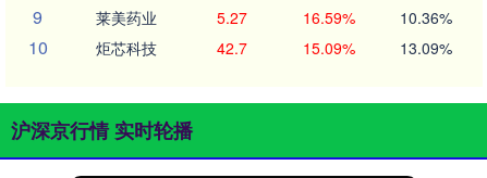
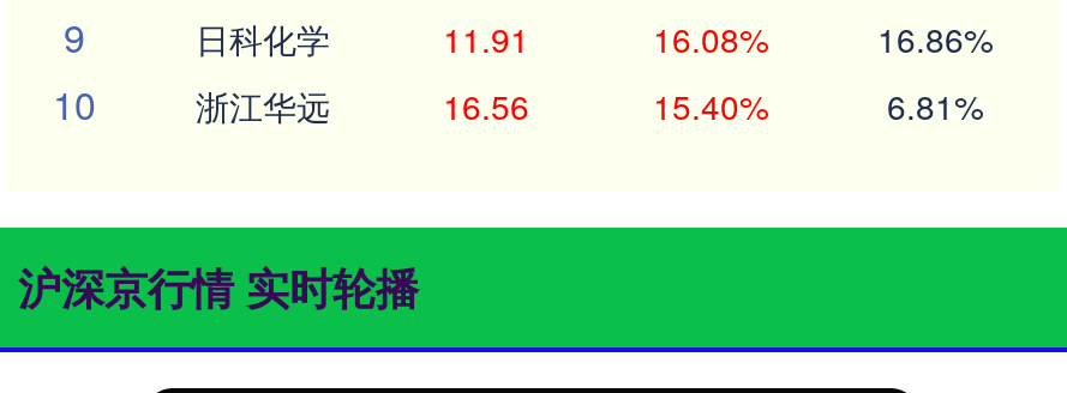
[96,7,452,28] 莱美药业 | 5.27 | 16.59% | 10.36% -> [196,14,993,62] 日科化学 | 11.91 | 16.08% | 16.86%
[96,37,452,59] 炬芯科技 | 42.7 | 15.09% | 13.09% -> [196,81,983,129] 浙江华远 | 16.56 | 15.40% | 6.81%

